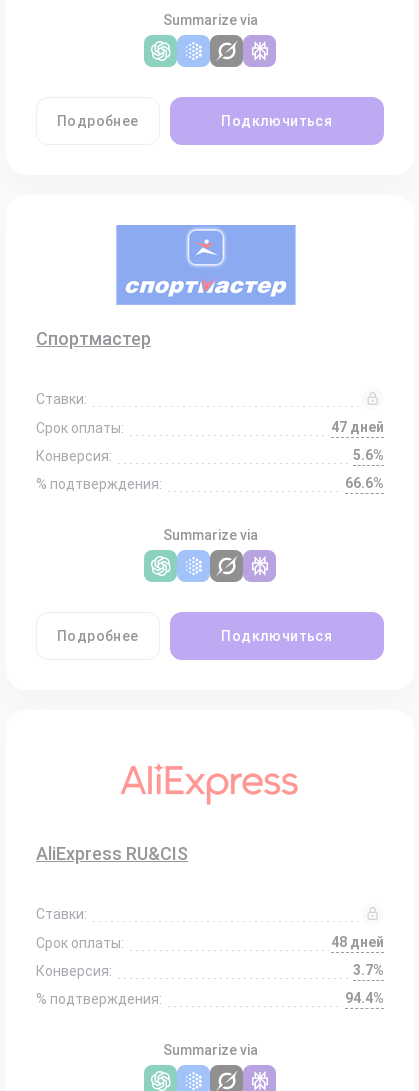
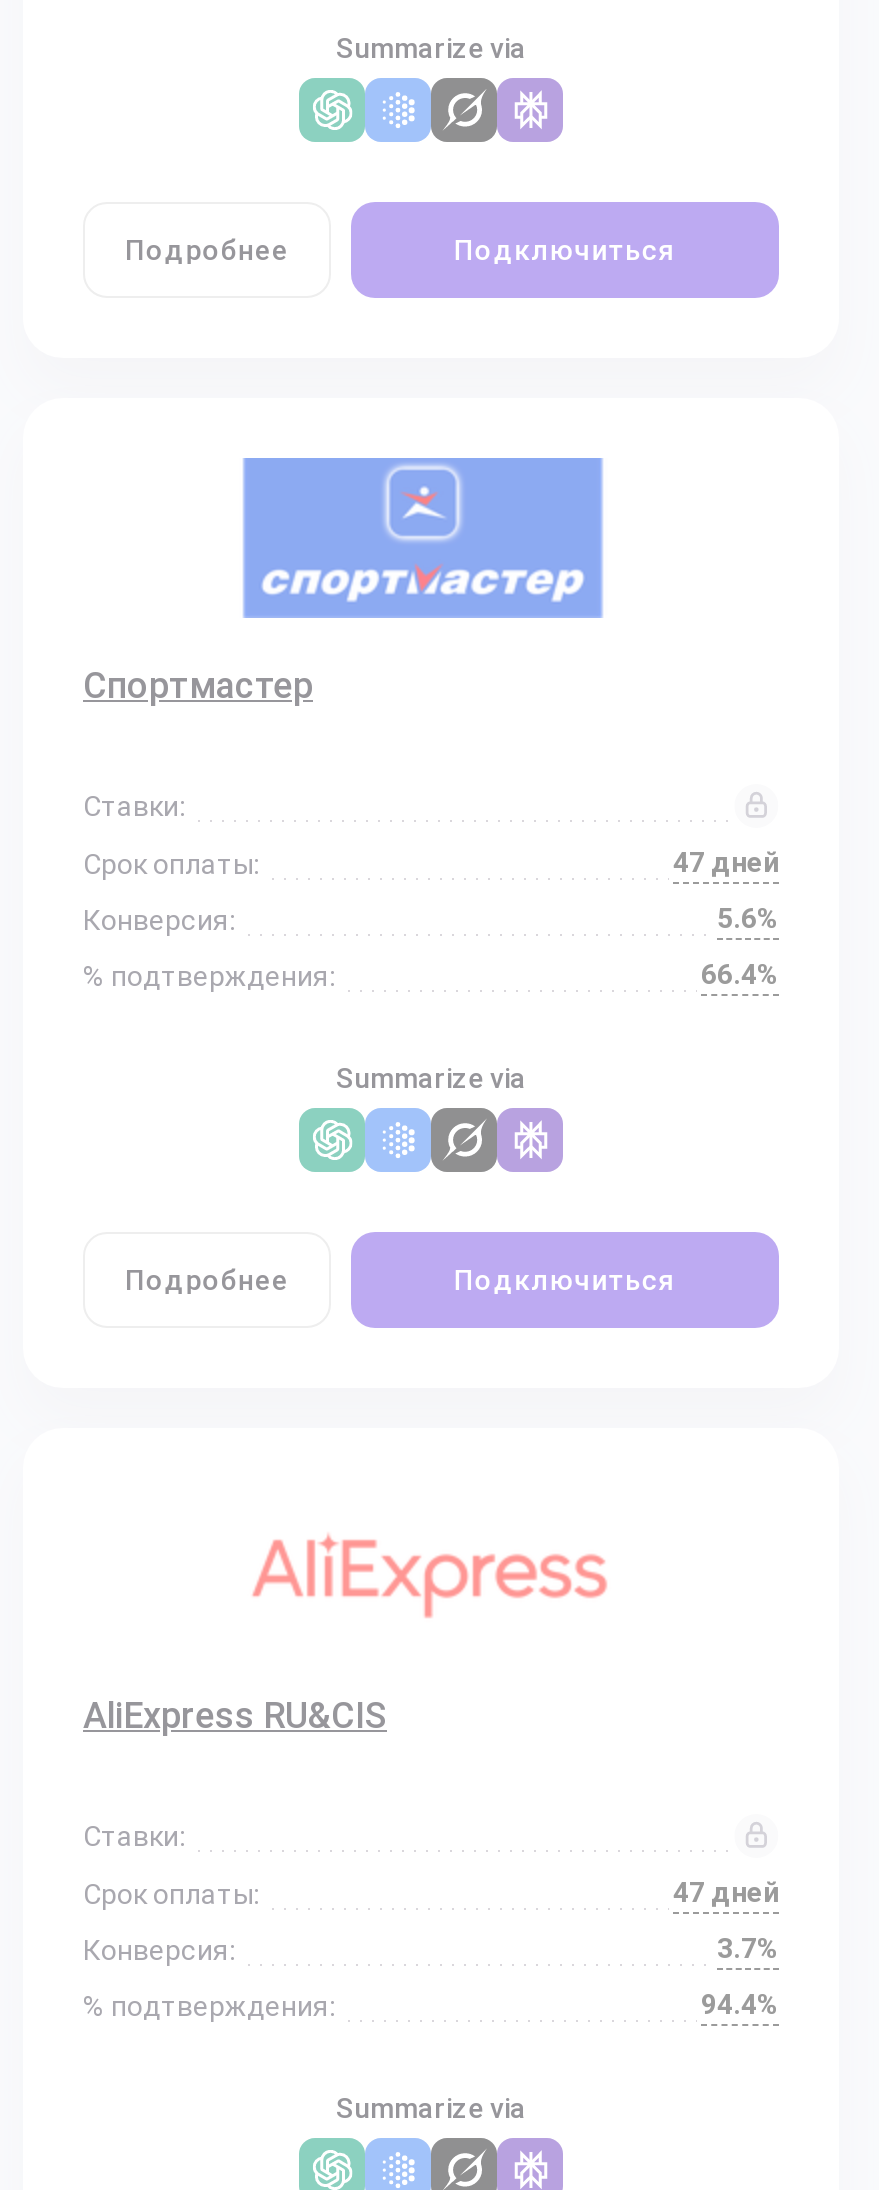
[345,475,384,491] 66.6% -> [701,958,779,990] 66.4%
[331,934,384,950] 48 дней -> [673,1876,779,1908] 47 дней

